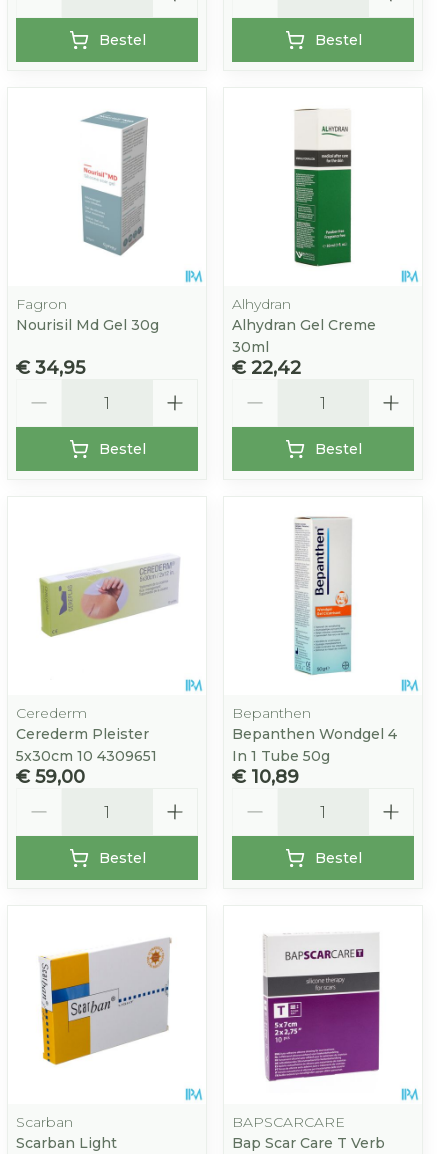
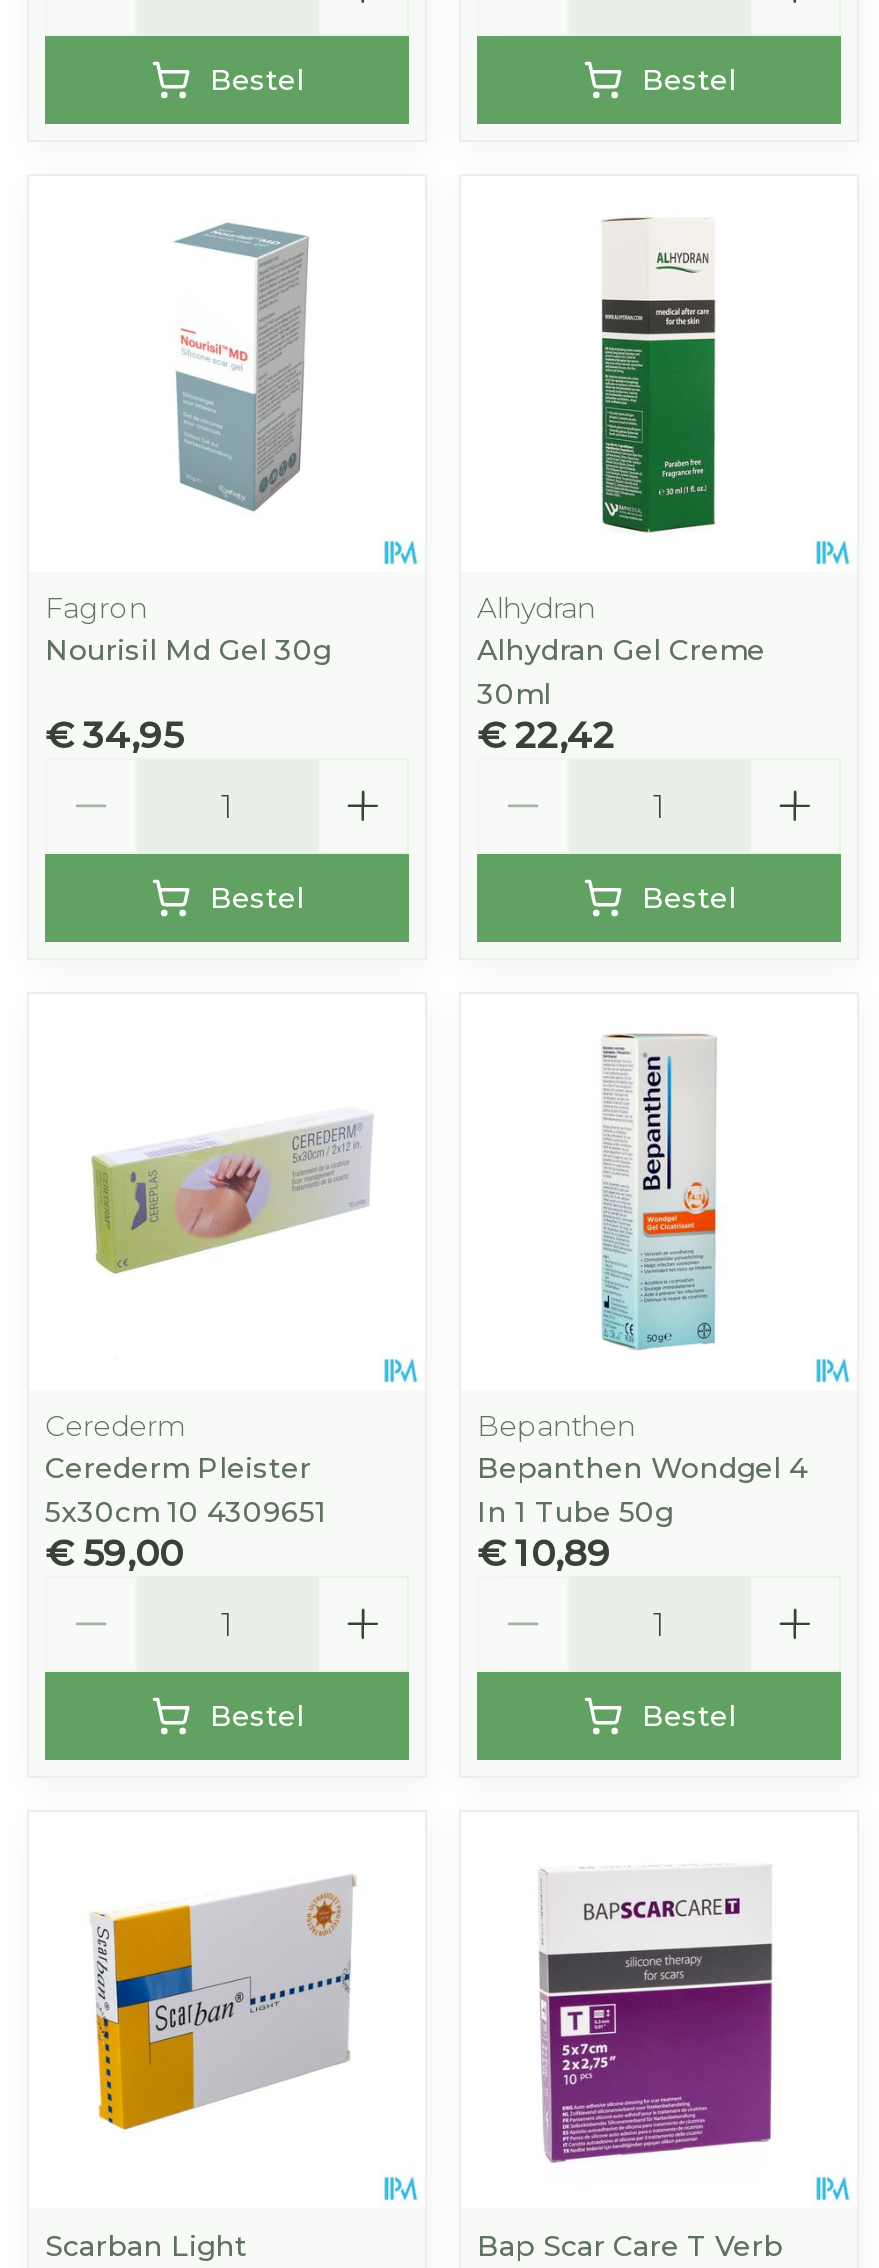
[16,1113,73,1131] Scarban -> none
[232,1113,345,1131] BAPSCARCARE -> none

